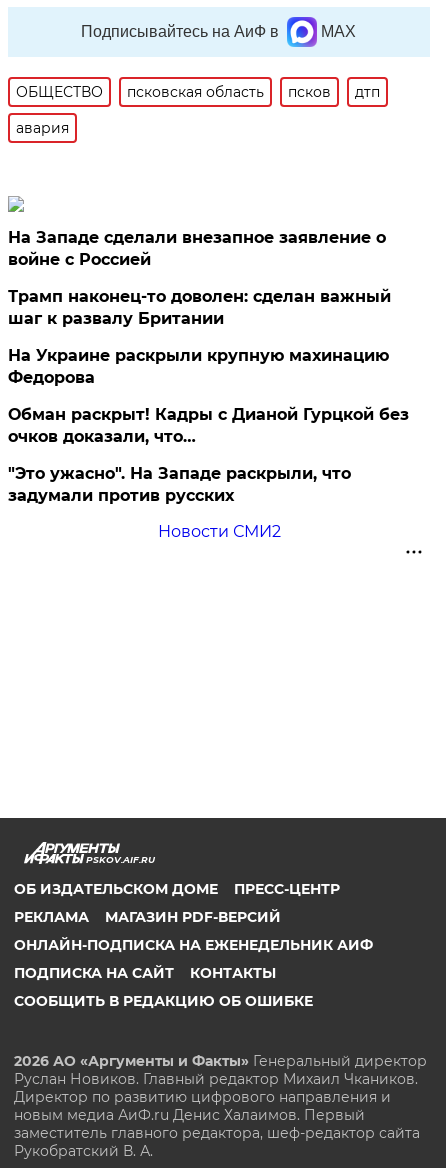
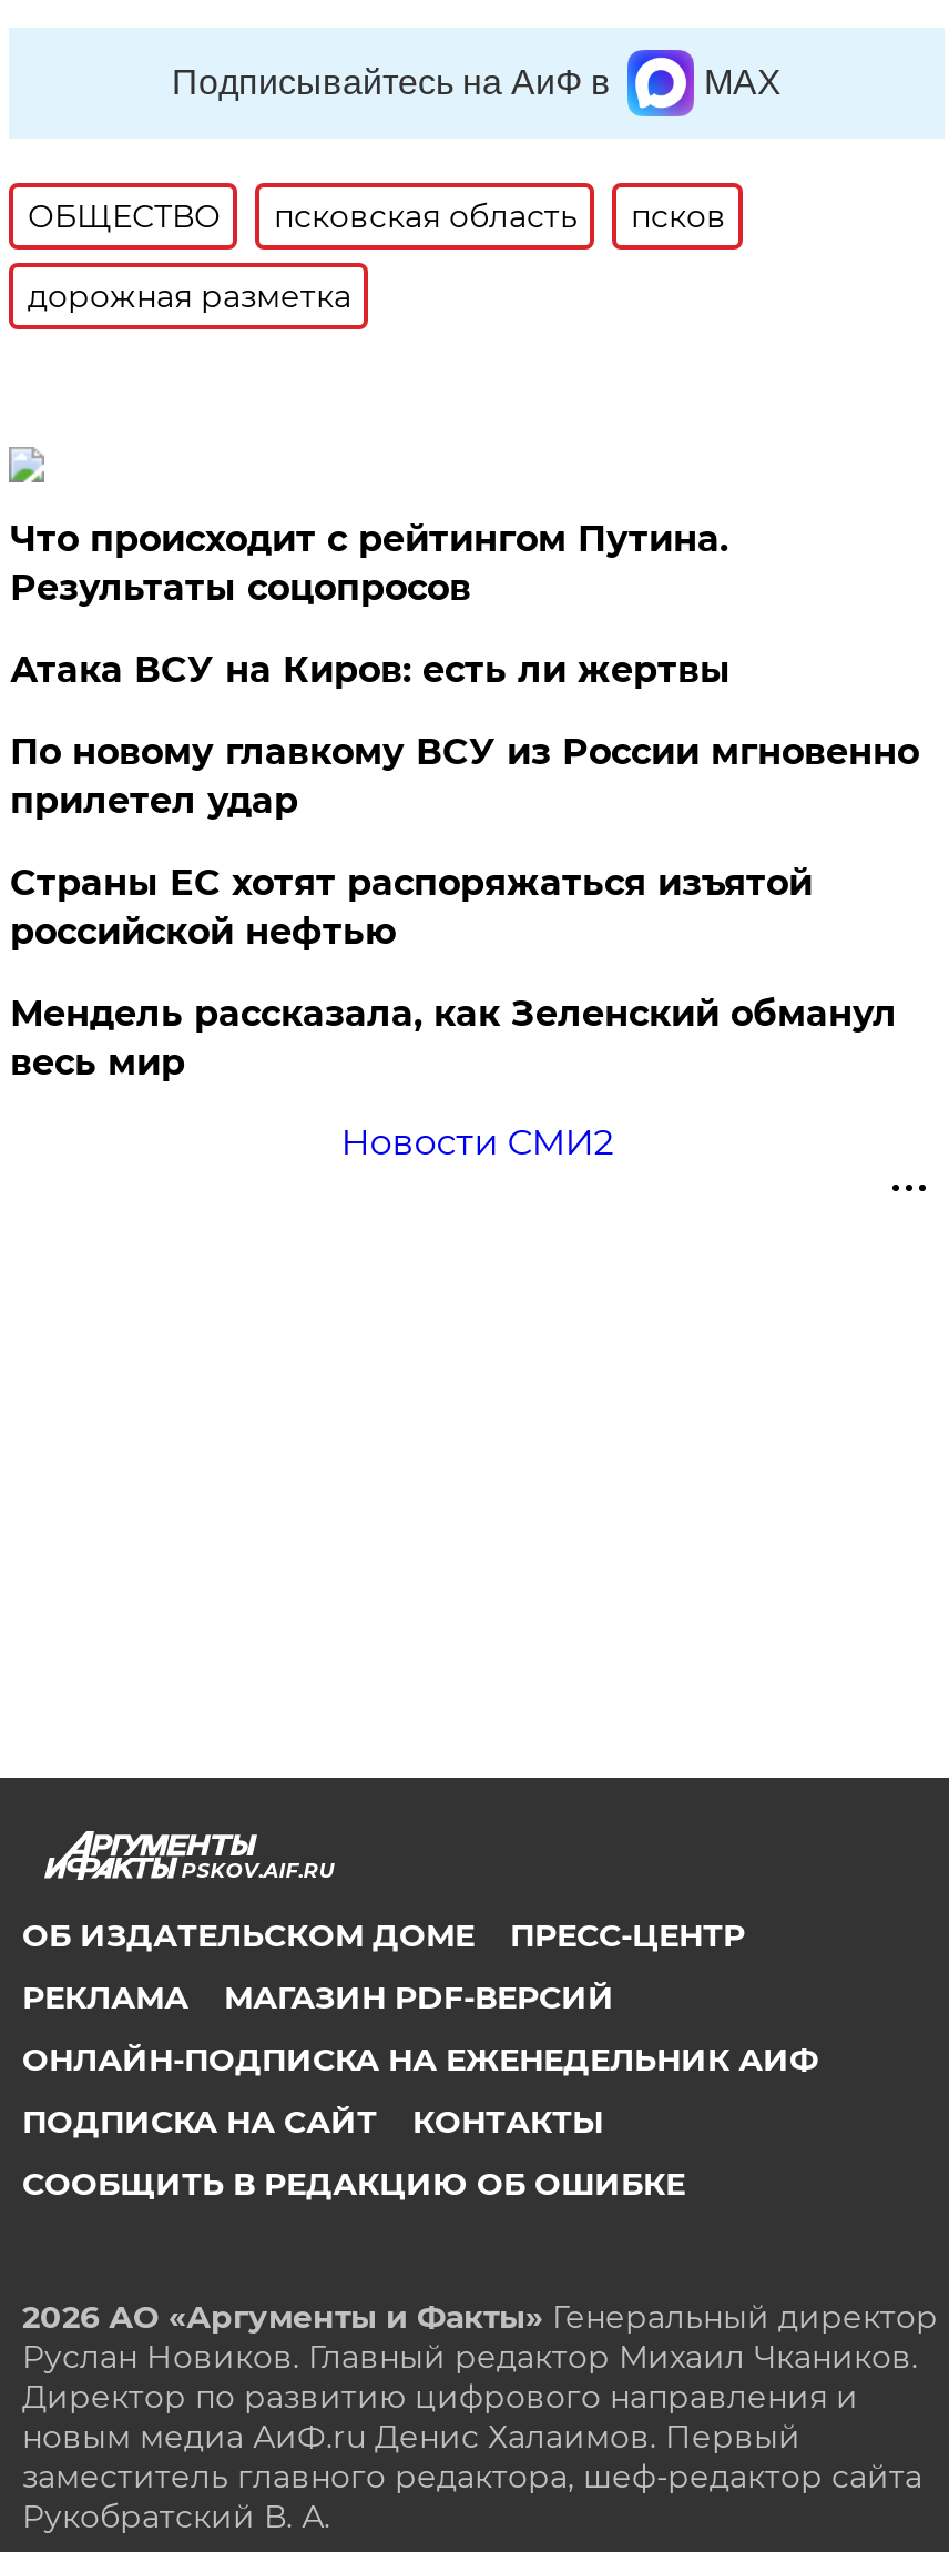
[16,83,380,137] дтп | авария -> [27,276,351,316] дорожная разметка
[8,228,409,505] На Западе сделали внезапное заявление о | войне с Россией | Трамп наконец-то доволен: сделан важный | шаг к развалу Британии | На Украине раскрыли крупную махинацию | Федорова | Обман раскрыт! Кадры с Дианой Гурцкой без | очков доказали, что… | "Это ужасно". На Западе раскрыли, что | задумали против русских -> [10,518,919,1084] Что происходит с рейтингом Путина. | Результаты соцопросов | Атака ВСУ на Киров: есть ли жертвы | По новому главкому ВСУ из России мгновенно | прилетел удар | Страны ЕС хотят распоряжаться изъятой | российской нефтью | Мендель рассказала, как Зеленский обманул | весь мир

